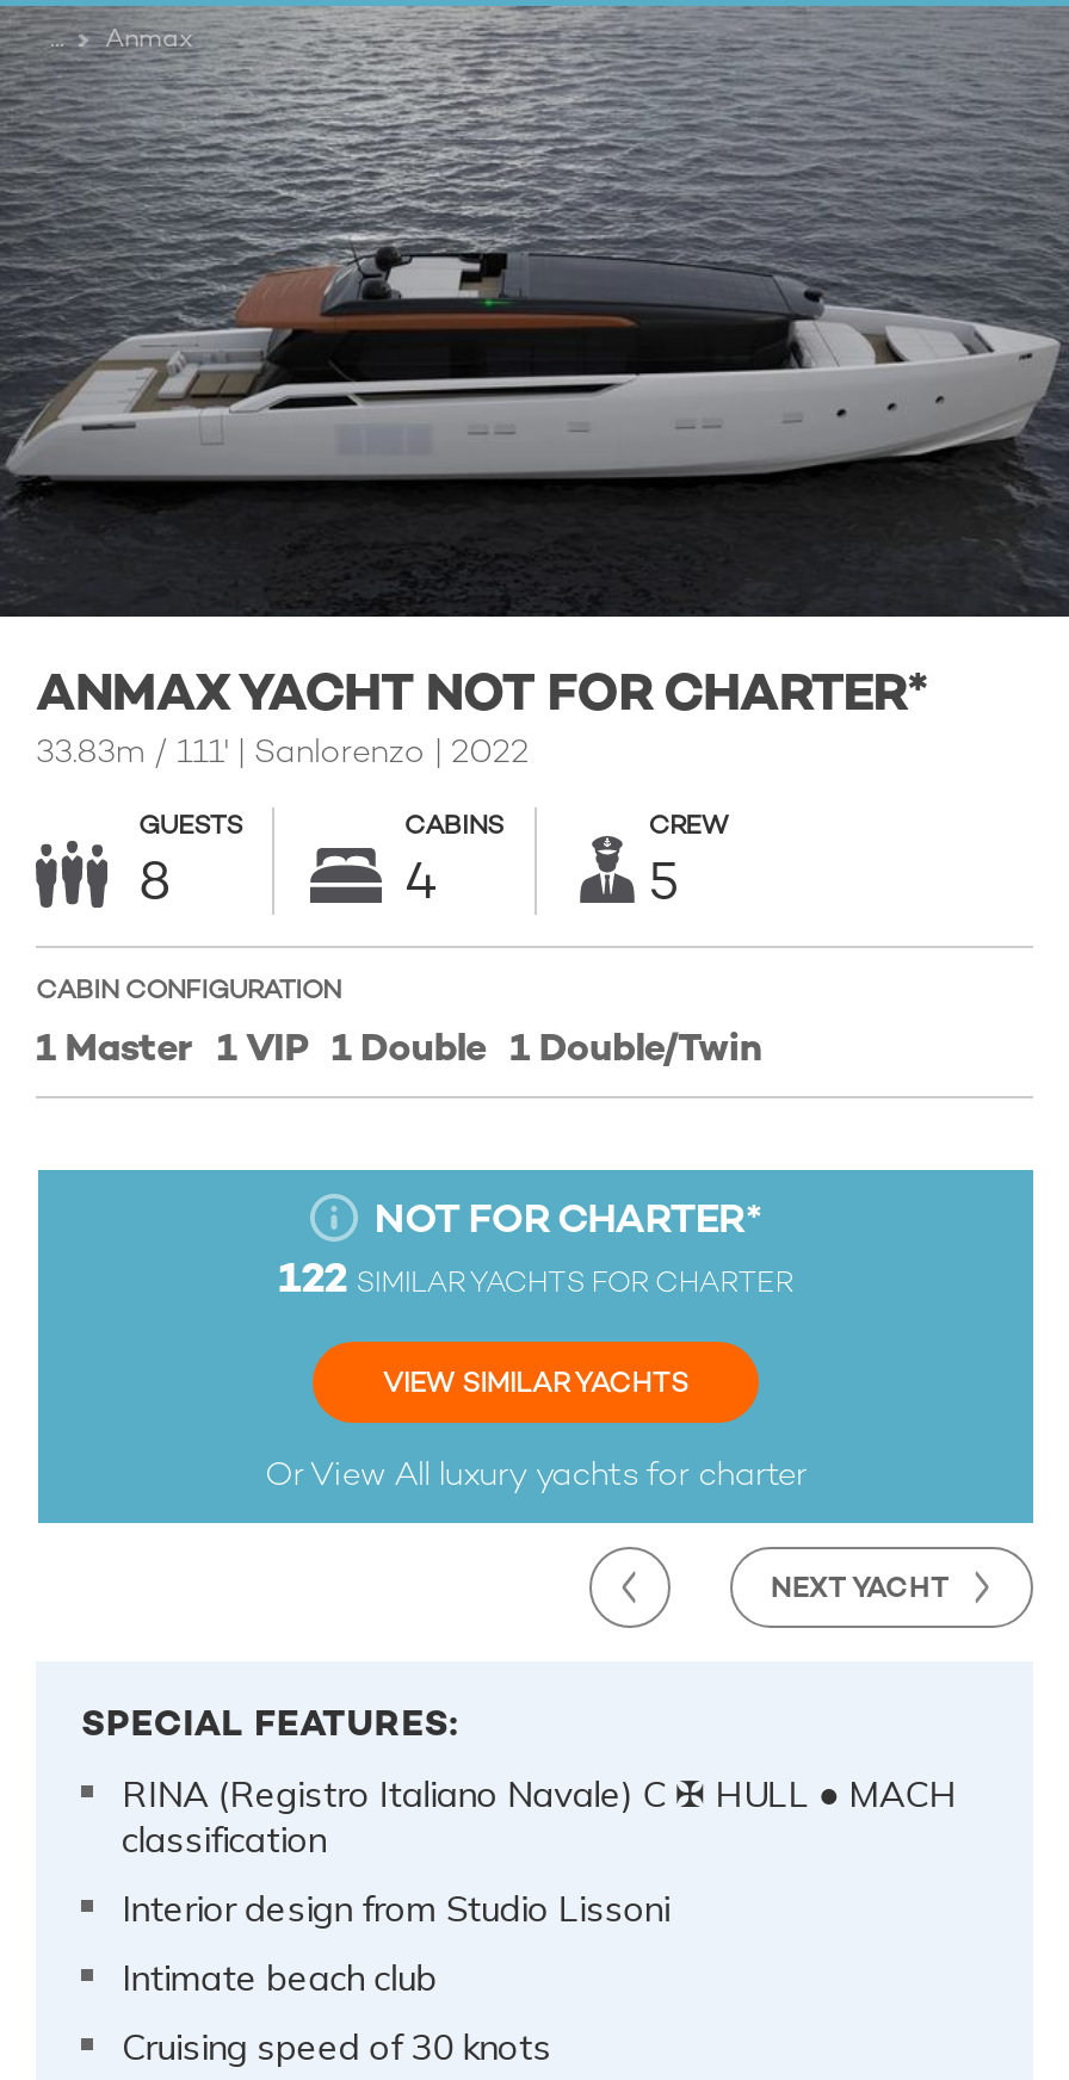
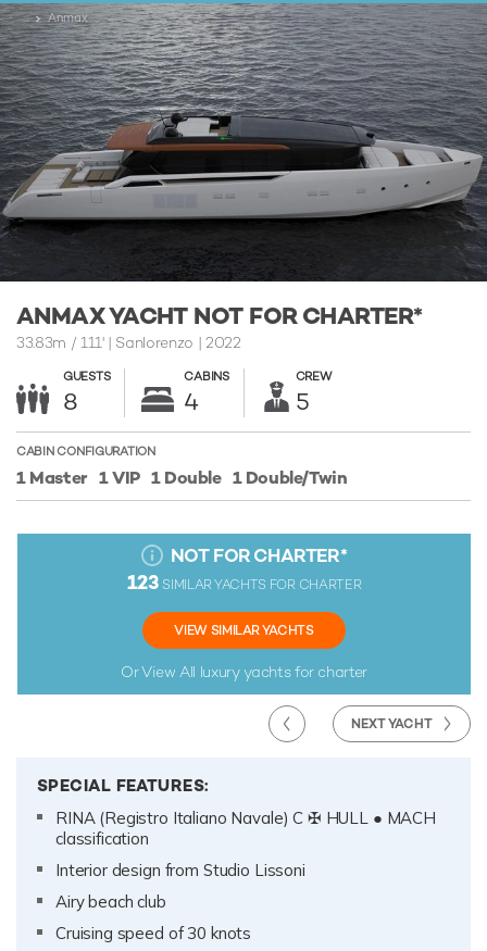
[278,1249,793,1304] 122 SIMILAR YACHTS FOR CHARTER -> [127,570,361,595] 123 SIMILAR YACHTS FOR CHARTER
[122,1955,437,2001] Intimate beach club -> [55,891,166,912] Airy beach club

